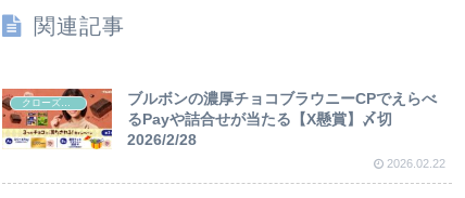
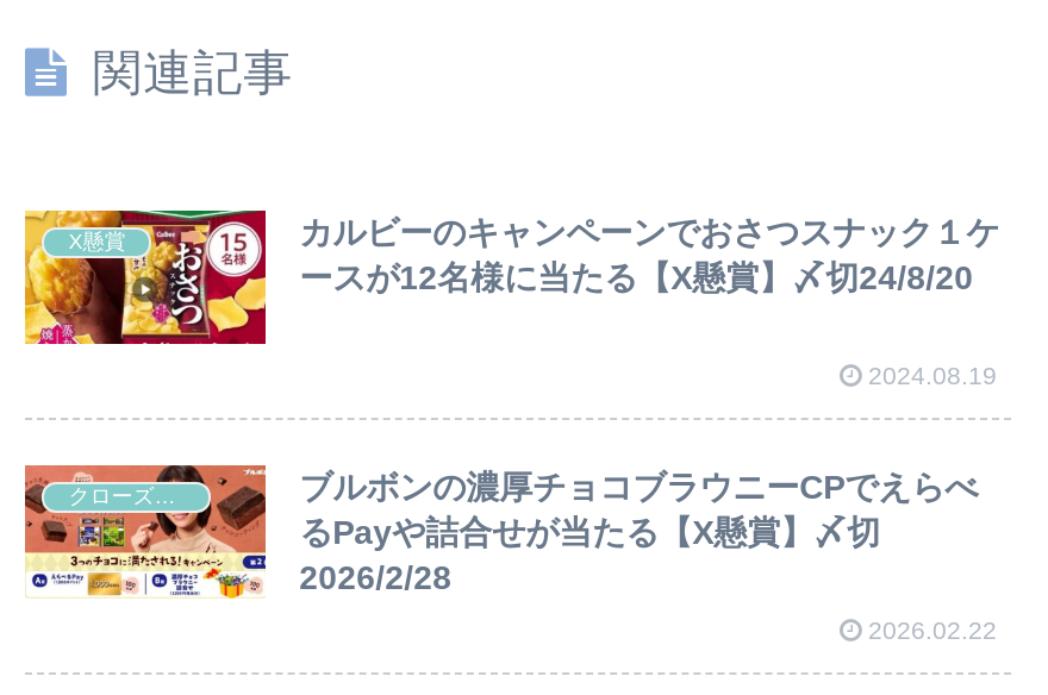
none -> [23,208,999,389] [image] | X懸賞 | カルビーのキャンペーンでおさつスナック１ケ | ースが12名様に当たる【X懸賞】〆切24/8/20 | 2024.08.19

